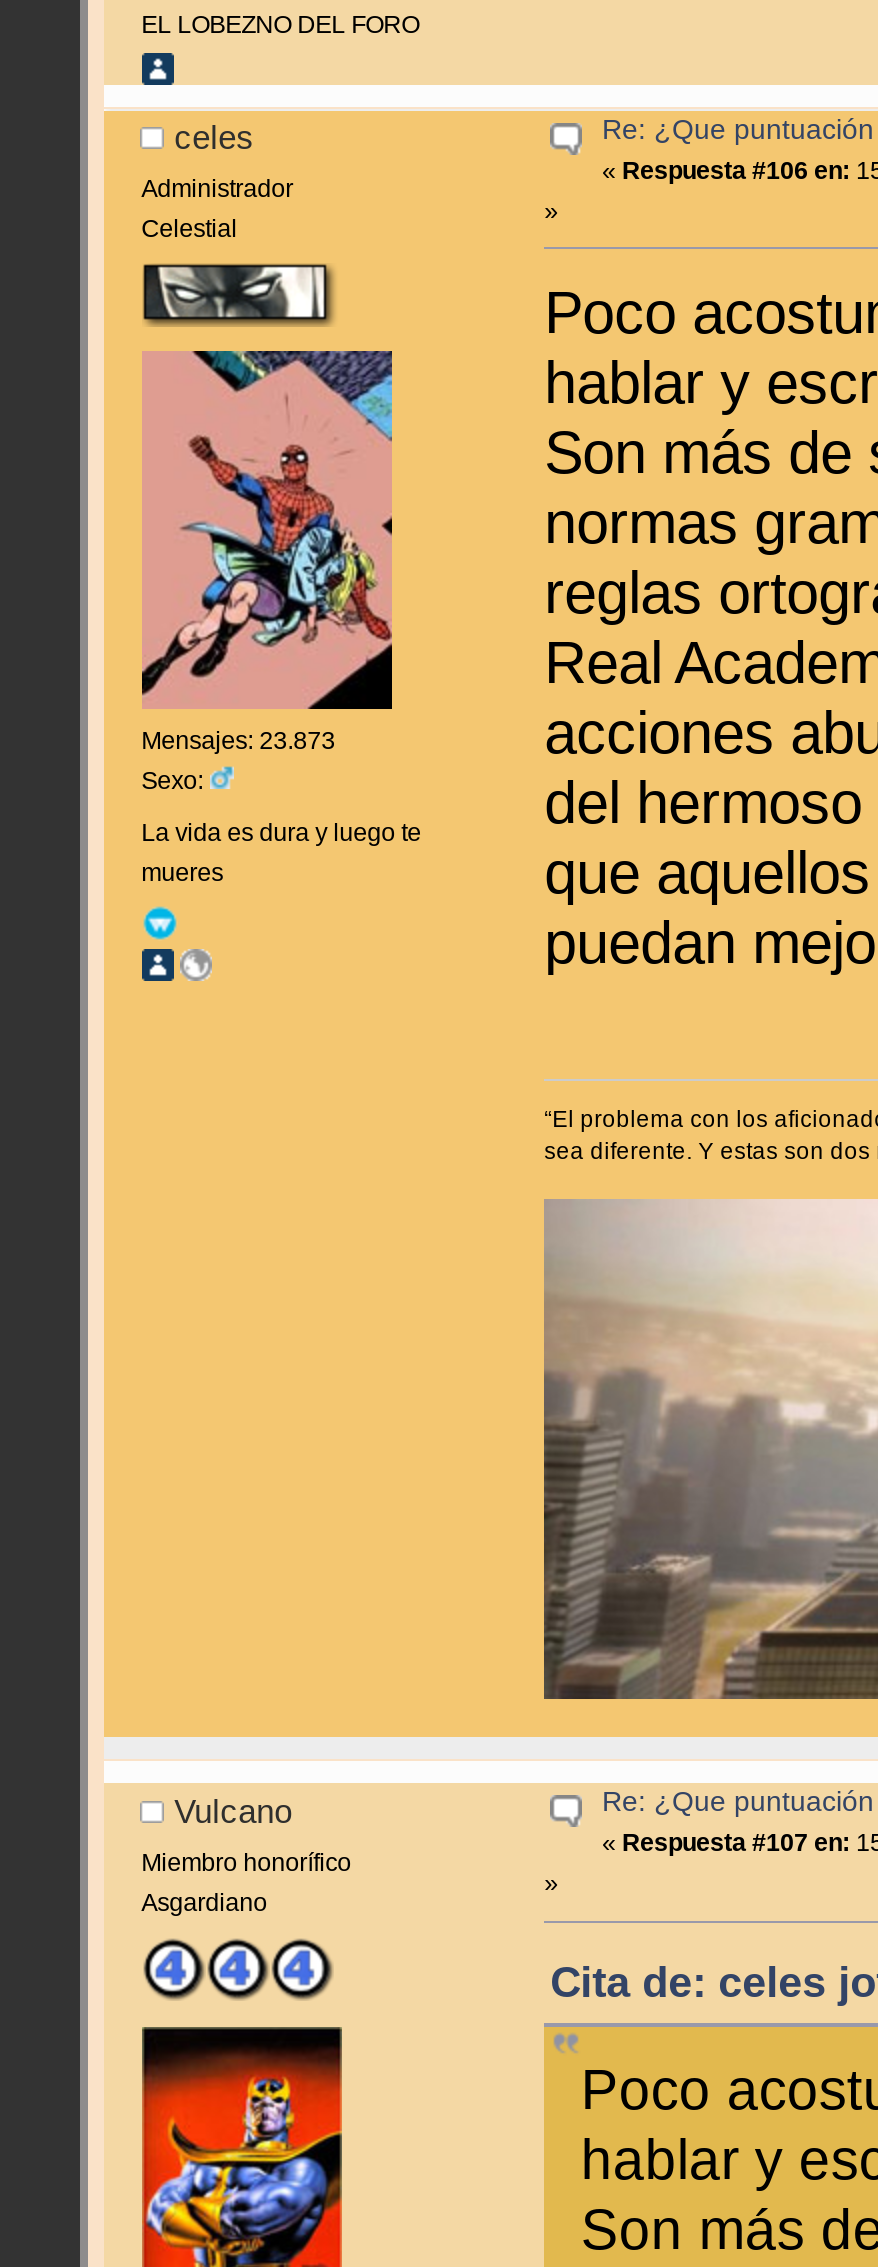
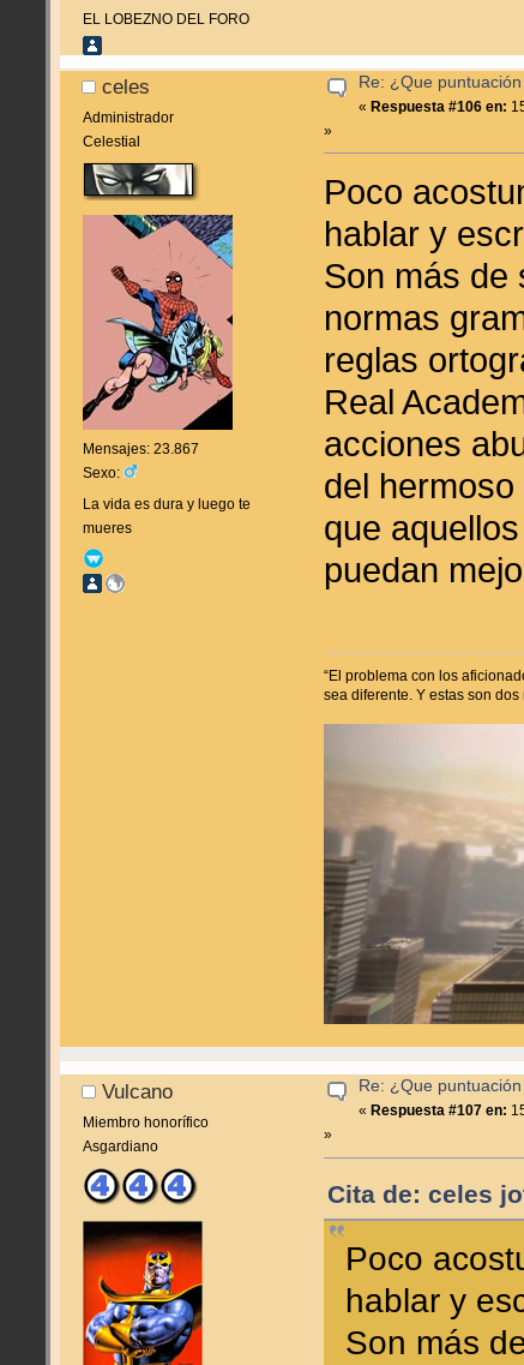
[141,727,335,755] Mensajes: 23.873 -> [82,440,199,457] Mensajes: 23.867

